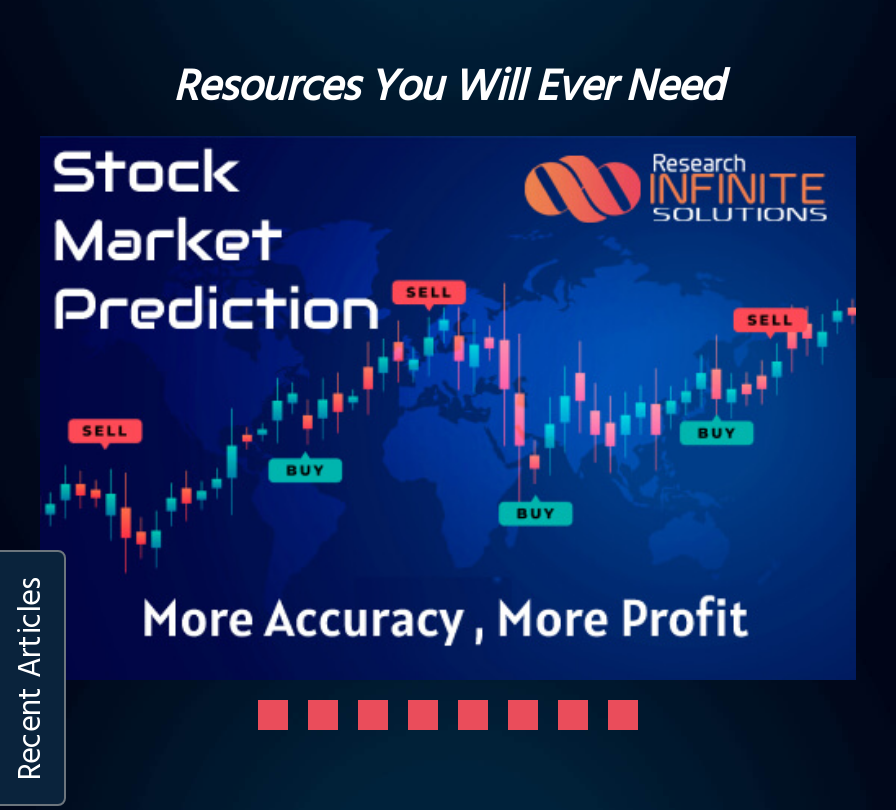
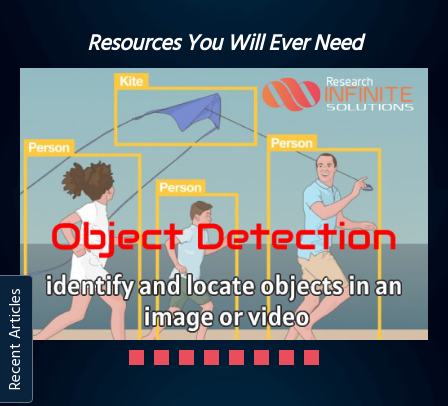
[40,136,858,680] [image] -> [19,67,429,341] [image]

